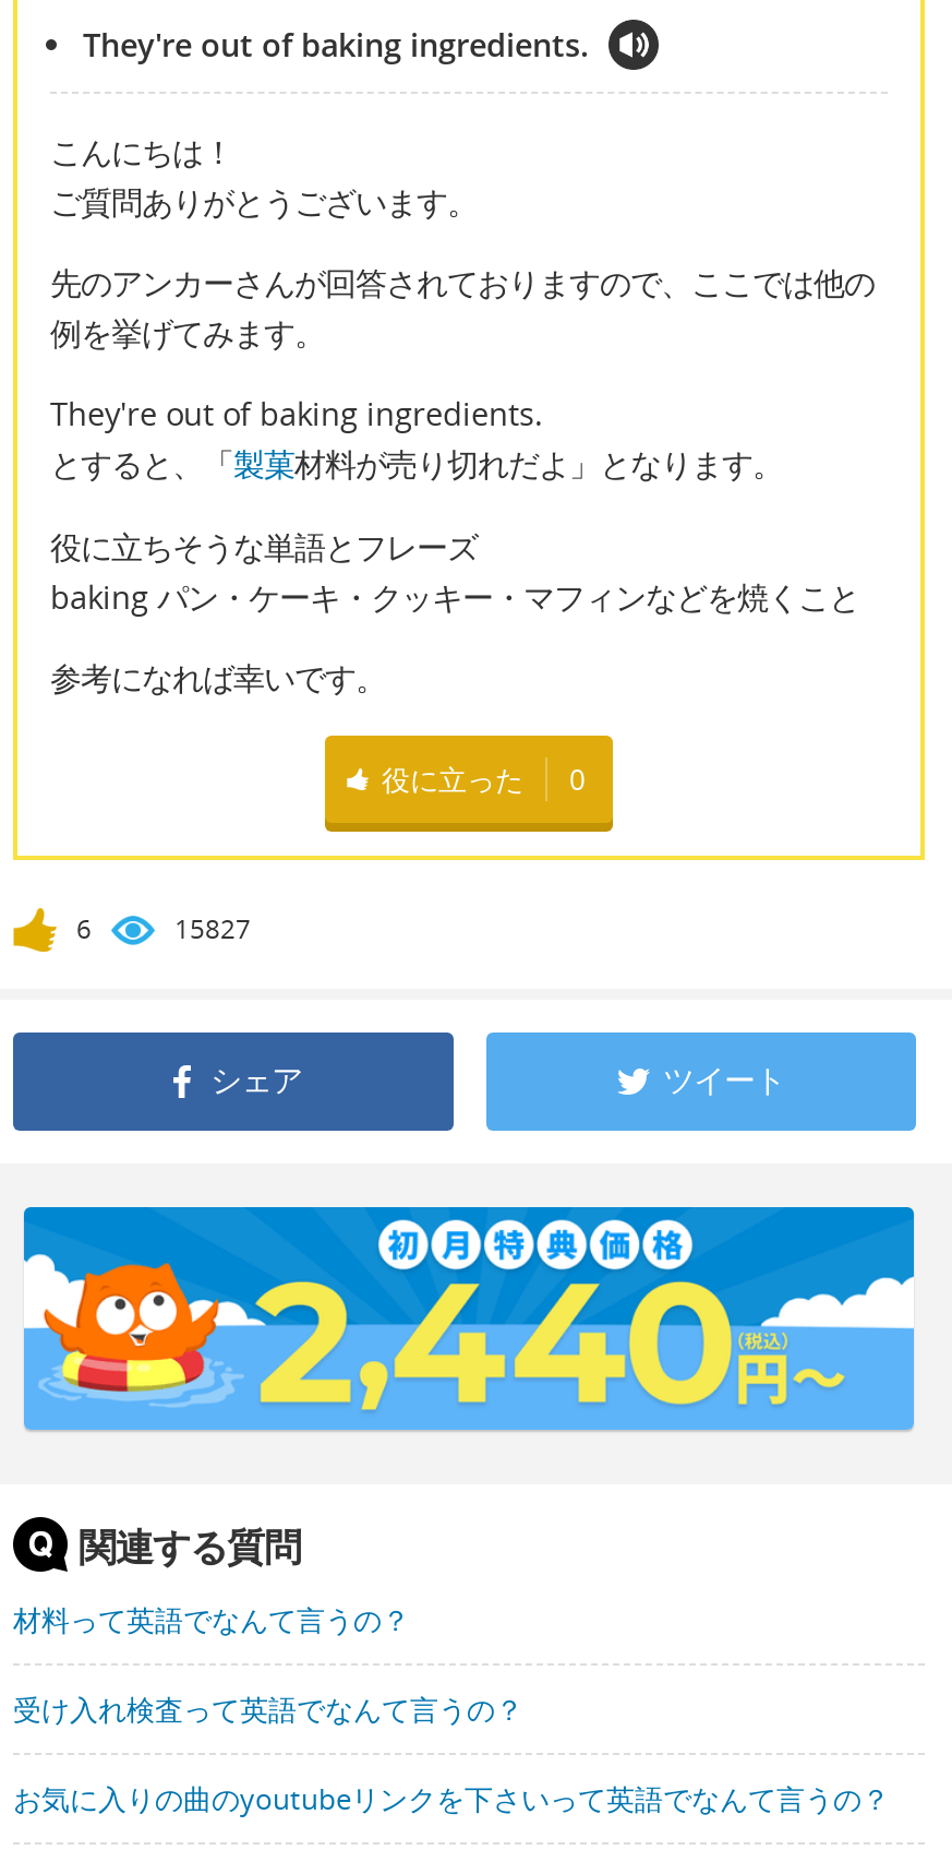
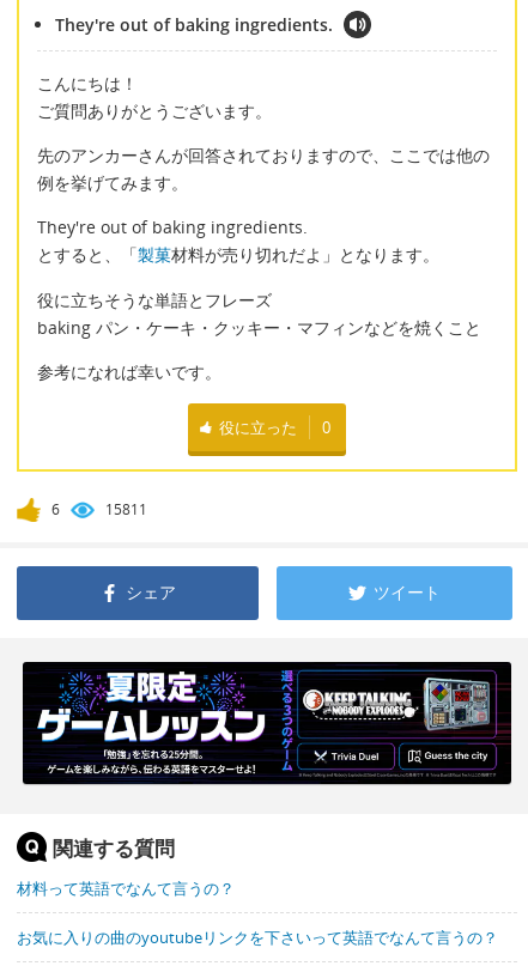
[174,909,251,947] 15827 -> [105,499,147,519] 15811
[22,1205,916,1432] [image] -> [22,661,512,785] [image]
[13,1689,523,1728] 受け入れ検査って英語でなんて言うの？ -> none

